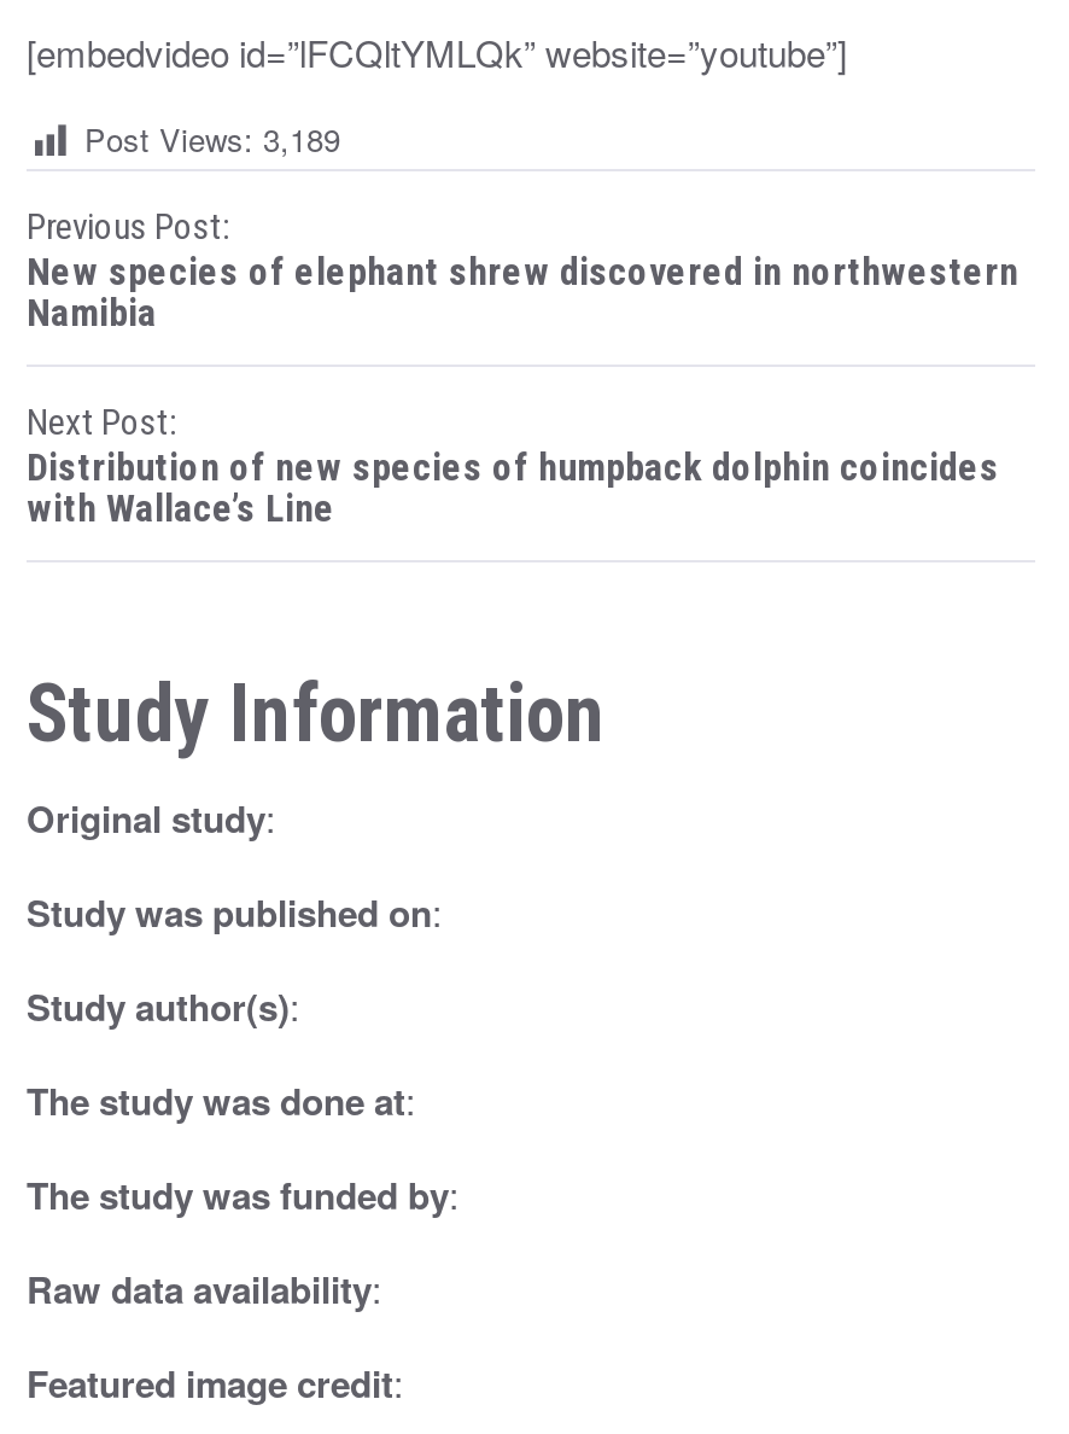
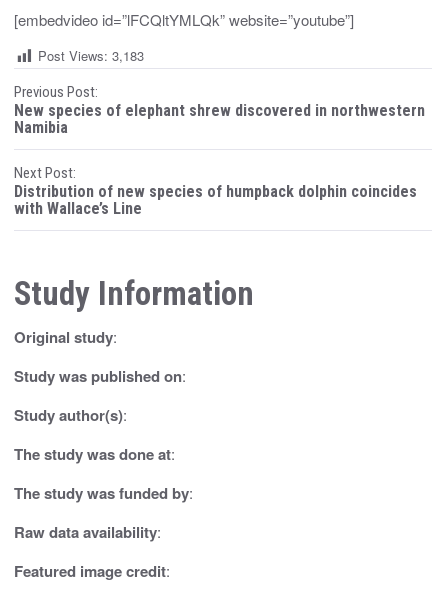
[84,116,340,162] Post Views: 3,189 -> [38,46,144,65] Post Views: 3,183

